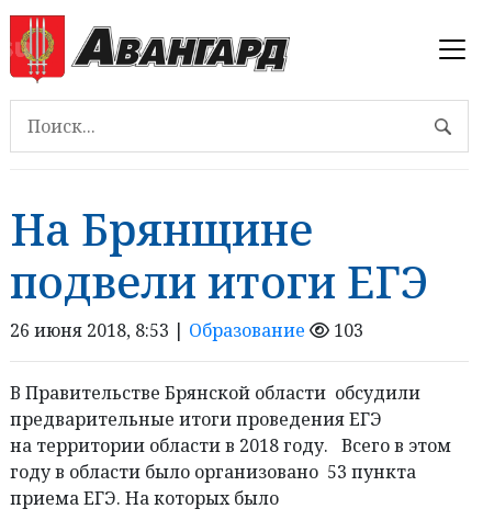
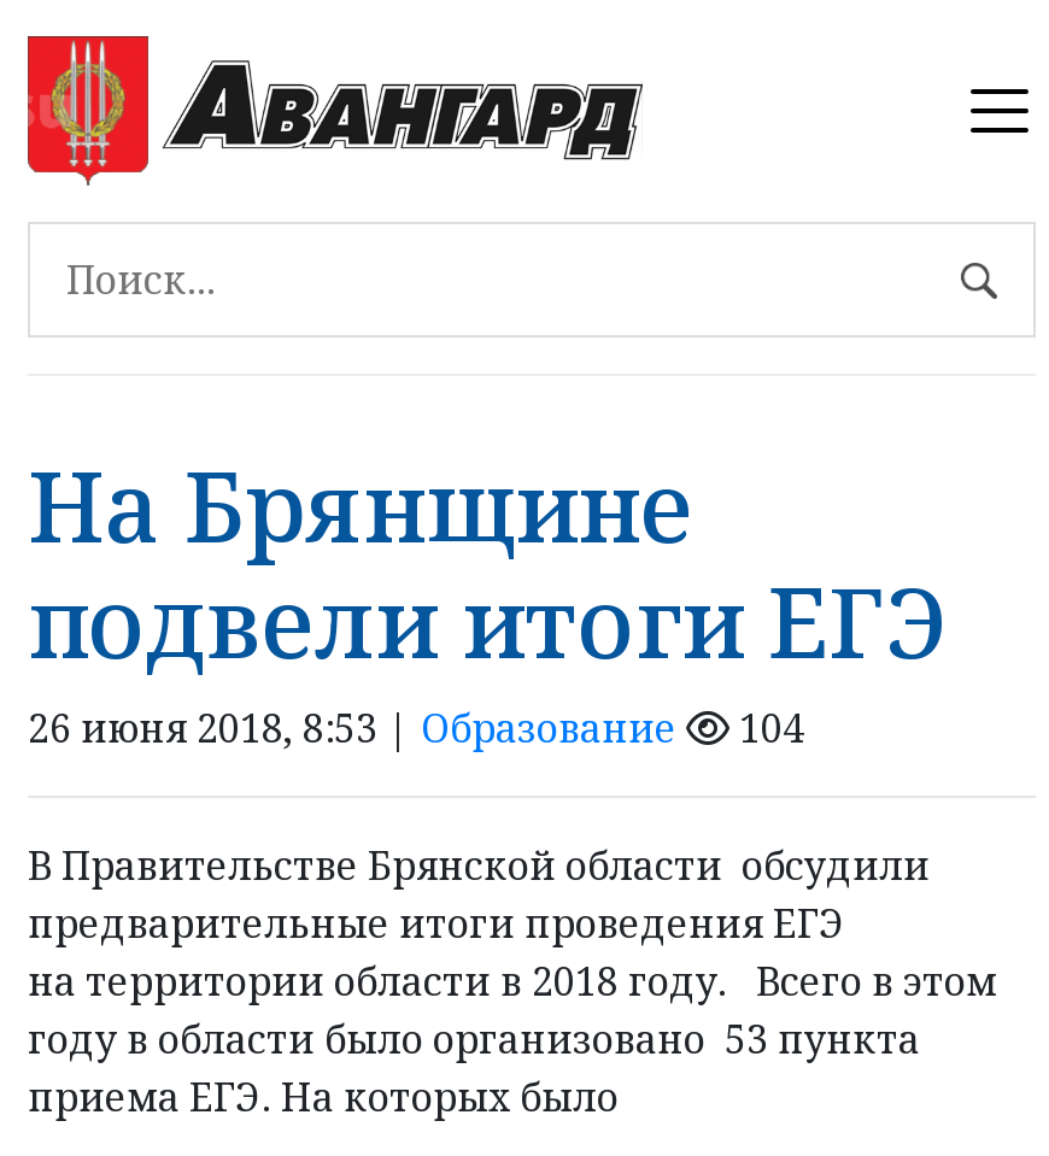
[329,318,363,342] 103 -> [729,702,804,755] 104

